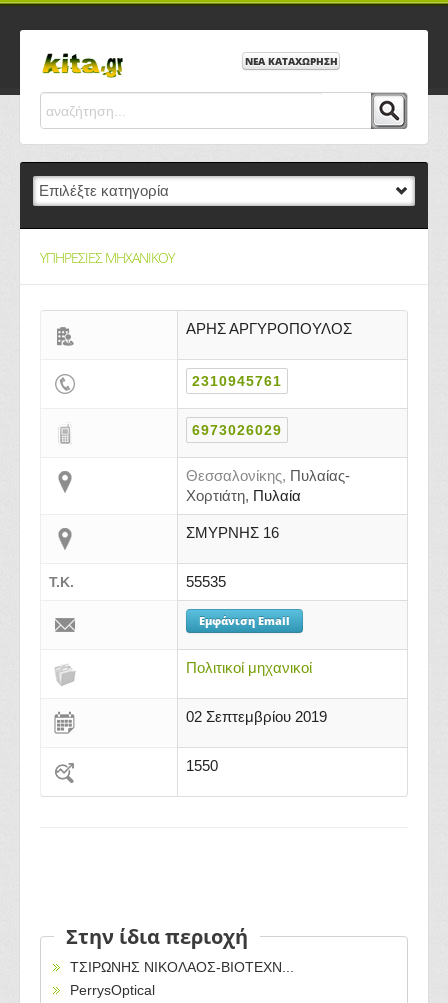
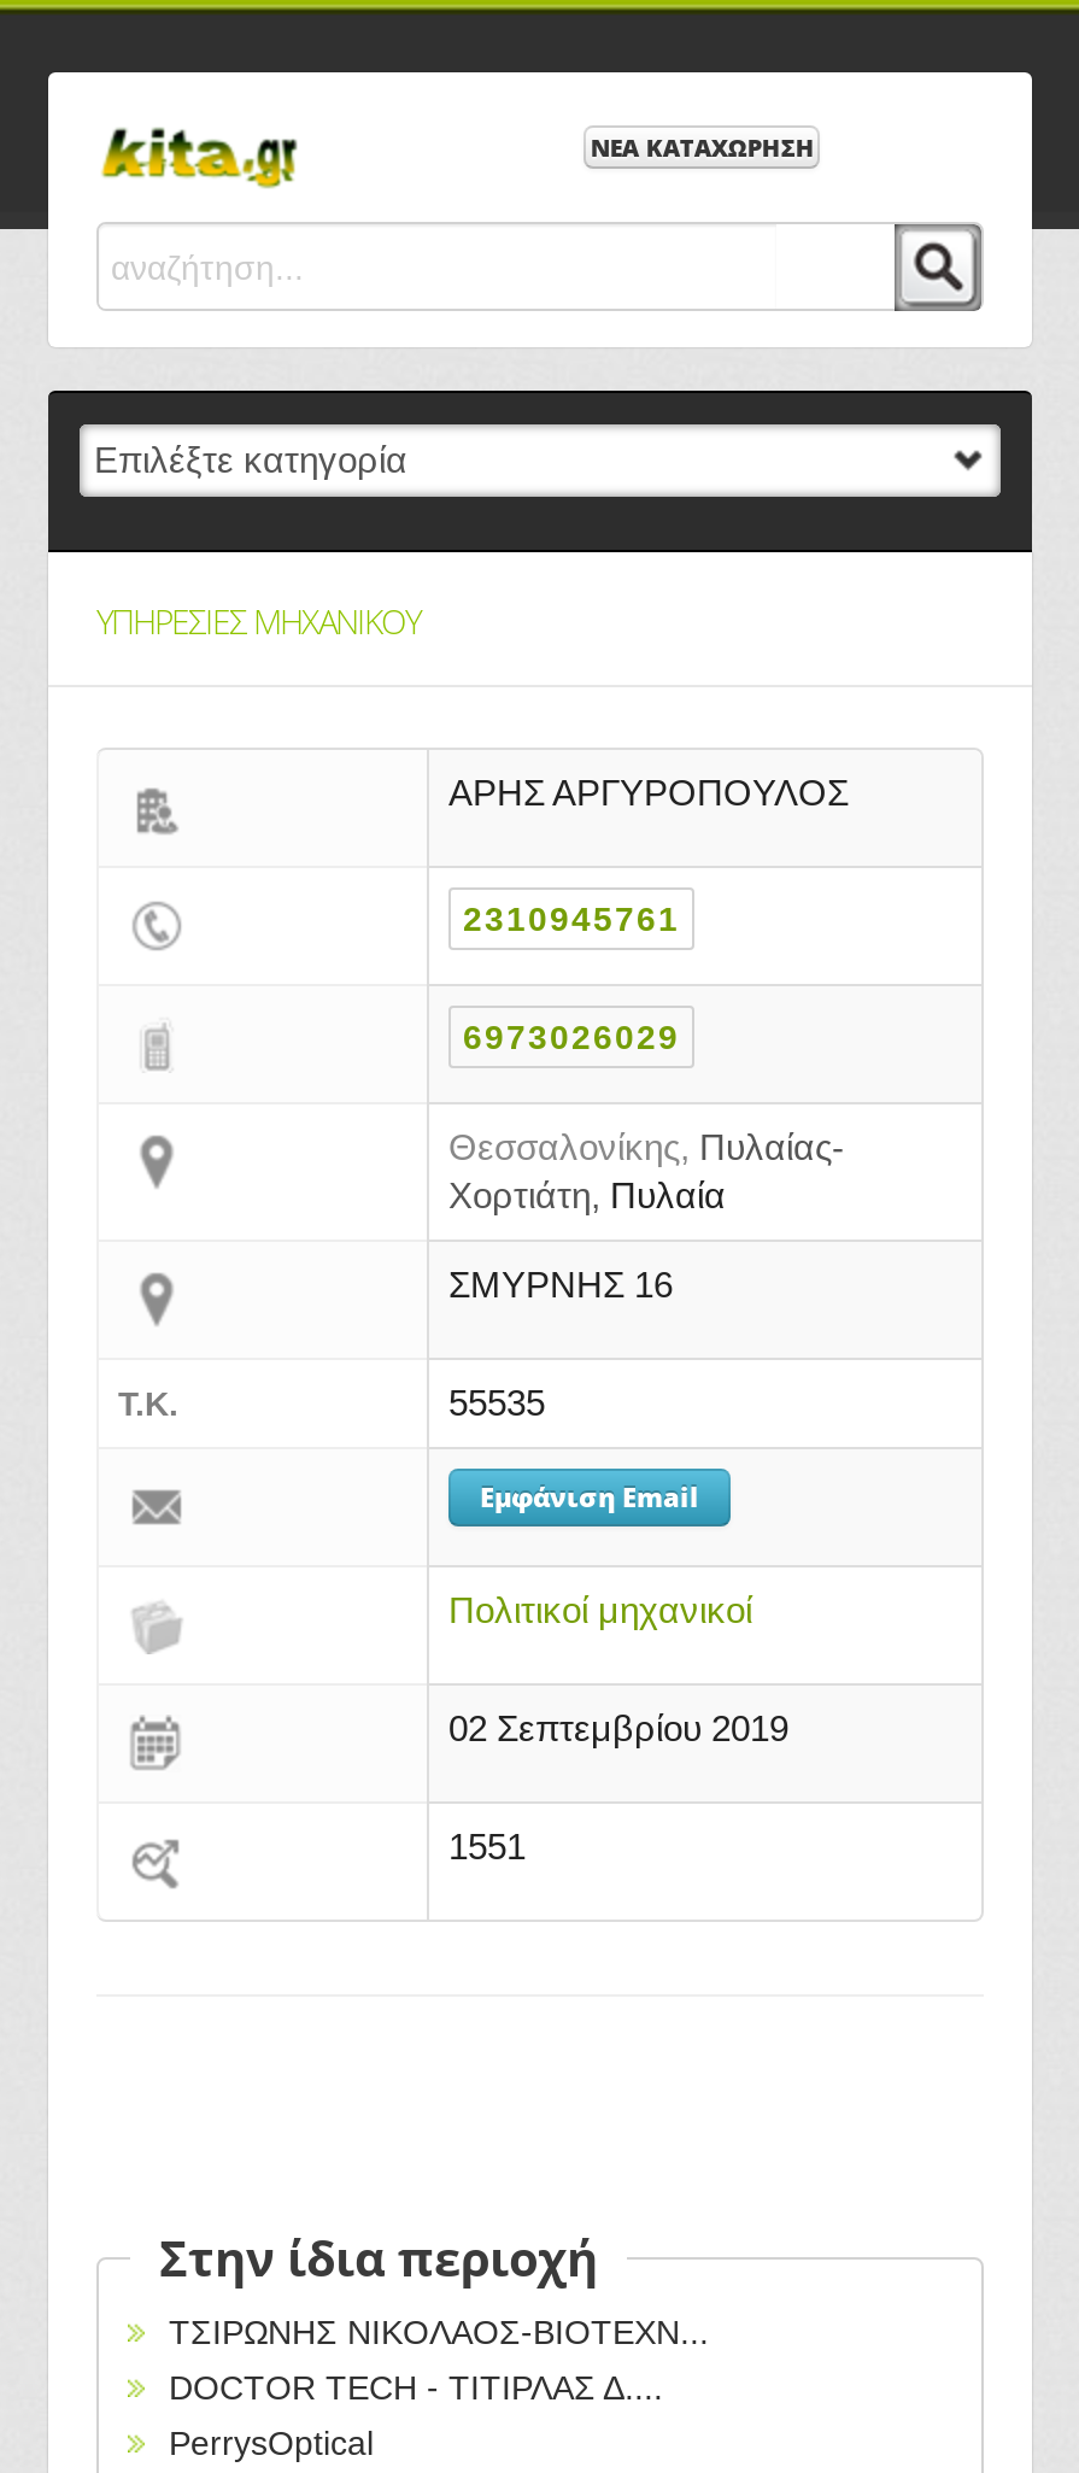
[186,757,218,774] 1550 -> [448,1826,526,1867] 1551
none -> [169,2368,663,2407] DOCTOR TECH - ΤΙΤΙΡΛΑΣ Δ....

